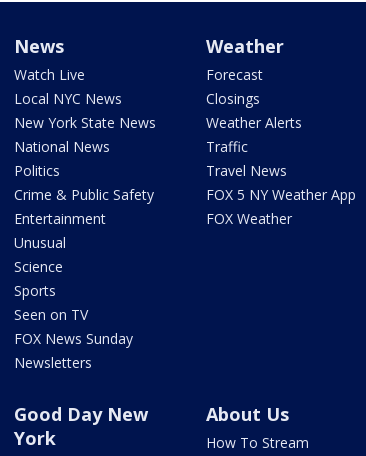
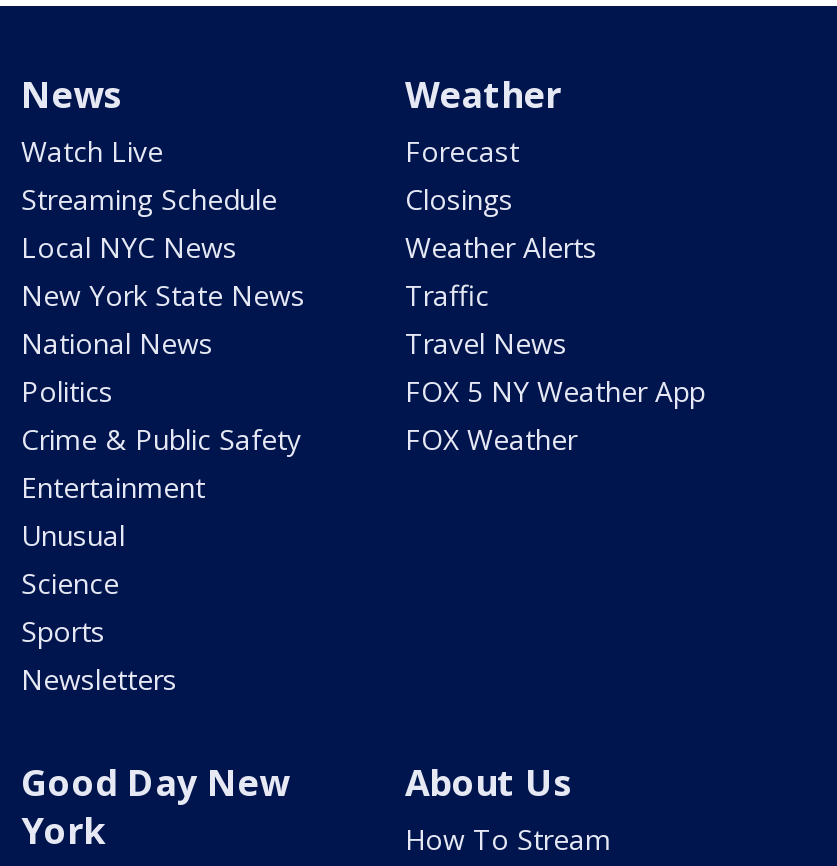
moved [14,89,156,300] -> [21,228,305,650]: Local NYC News | New York State News | National News | ... | Science | Sports
none -> [21,180,277,218] Streaming Schedule
[14,305,133,348] Seen on TV | FOX News Sunday -> none

